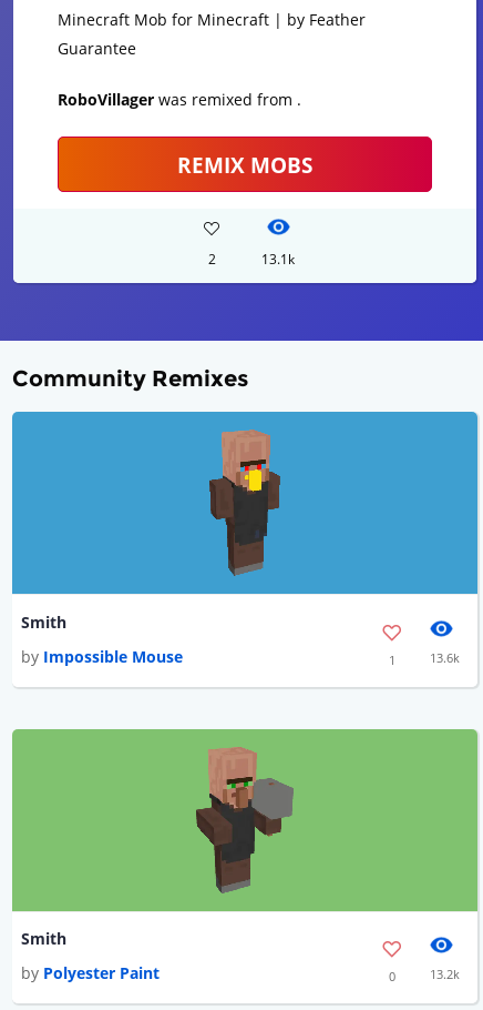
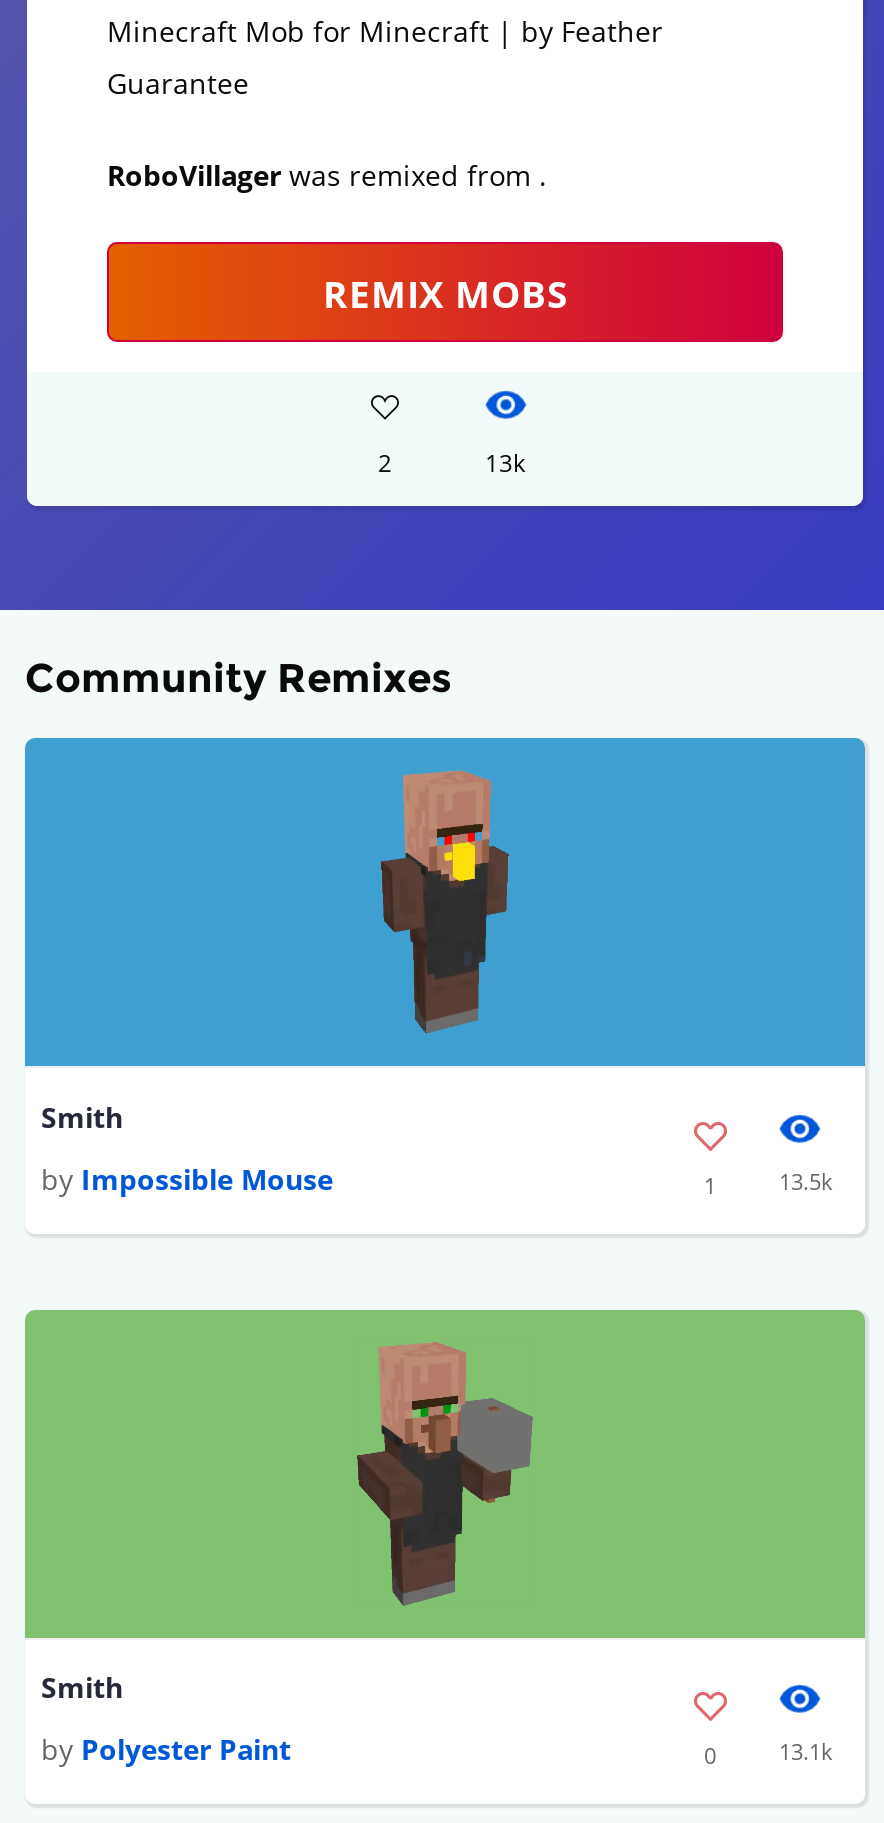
[261,250,295,269] 13.1k -> [485,447,525,481] 13k
[430,649,460,665] 13.6k -> [779,1165,833,1195] 13.5k
[430,966,460,982] 13.2k -> [779,1736,833,1766] 13.1k

